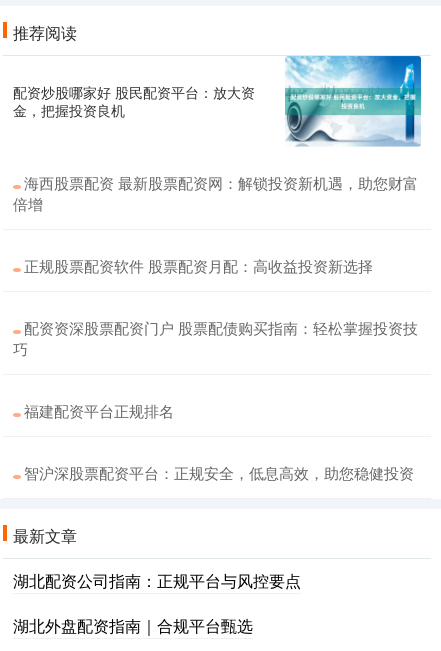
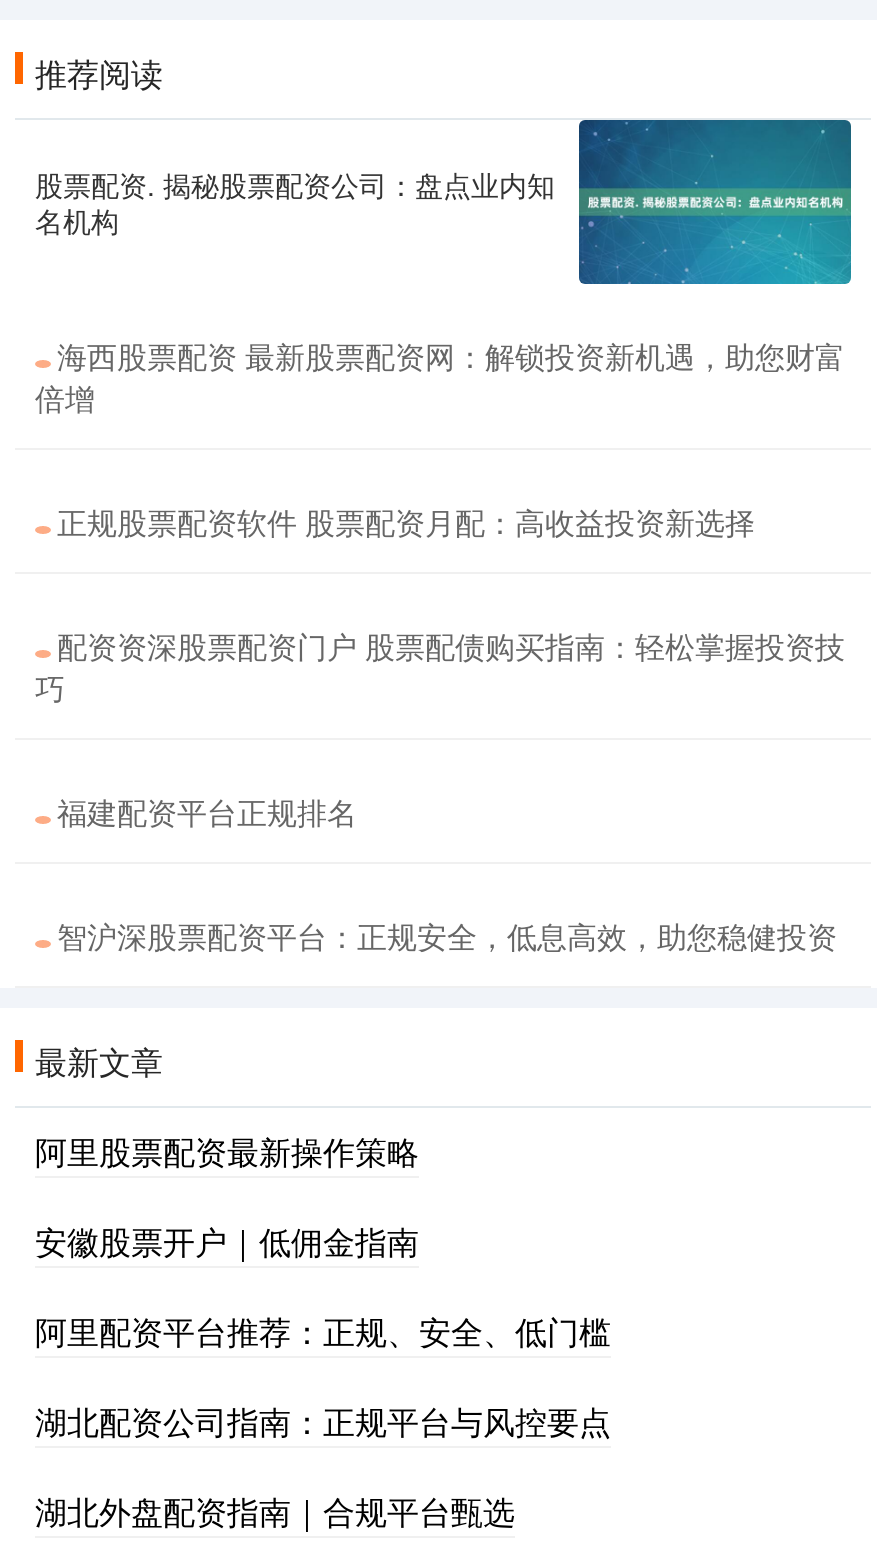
[13,55,422,147] [image] | 配资炒股哪家好 股民配资平台：放大资 | 金，把握投资良机 -> [35,118,851,286] [image] | 股票配资. 揭秘股票配资公司：盘点业内知 | 名机构
none -> [35,1127,611,1353] 阿里股票配资最新操作策略 | 安徽股票开户｜低佣金指南 | 阿里配资平台推荐：正规、安全、低门槛

